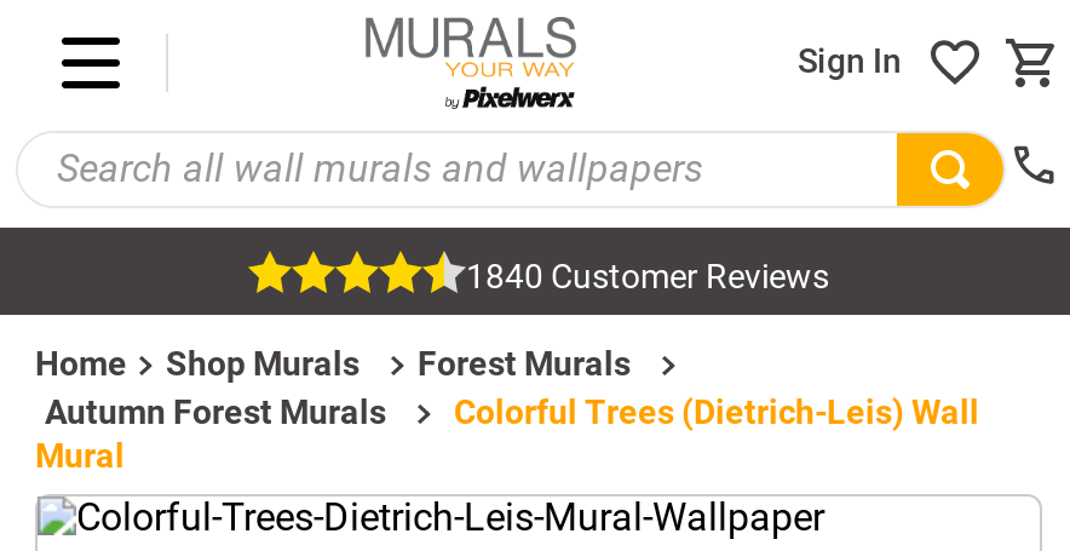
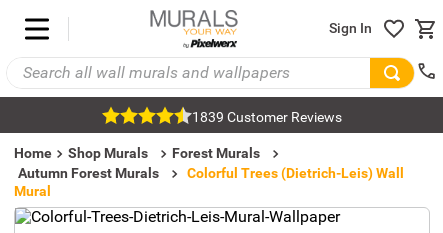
[466,257,829,295] 1840 Customer Reviews -> [192,109,342,125] 1839 Customer Reviews

